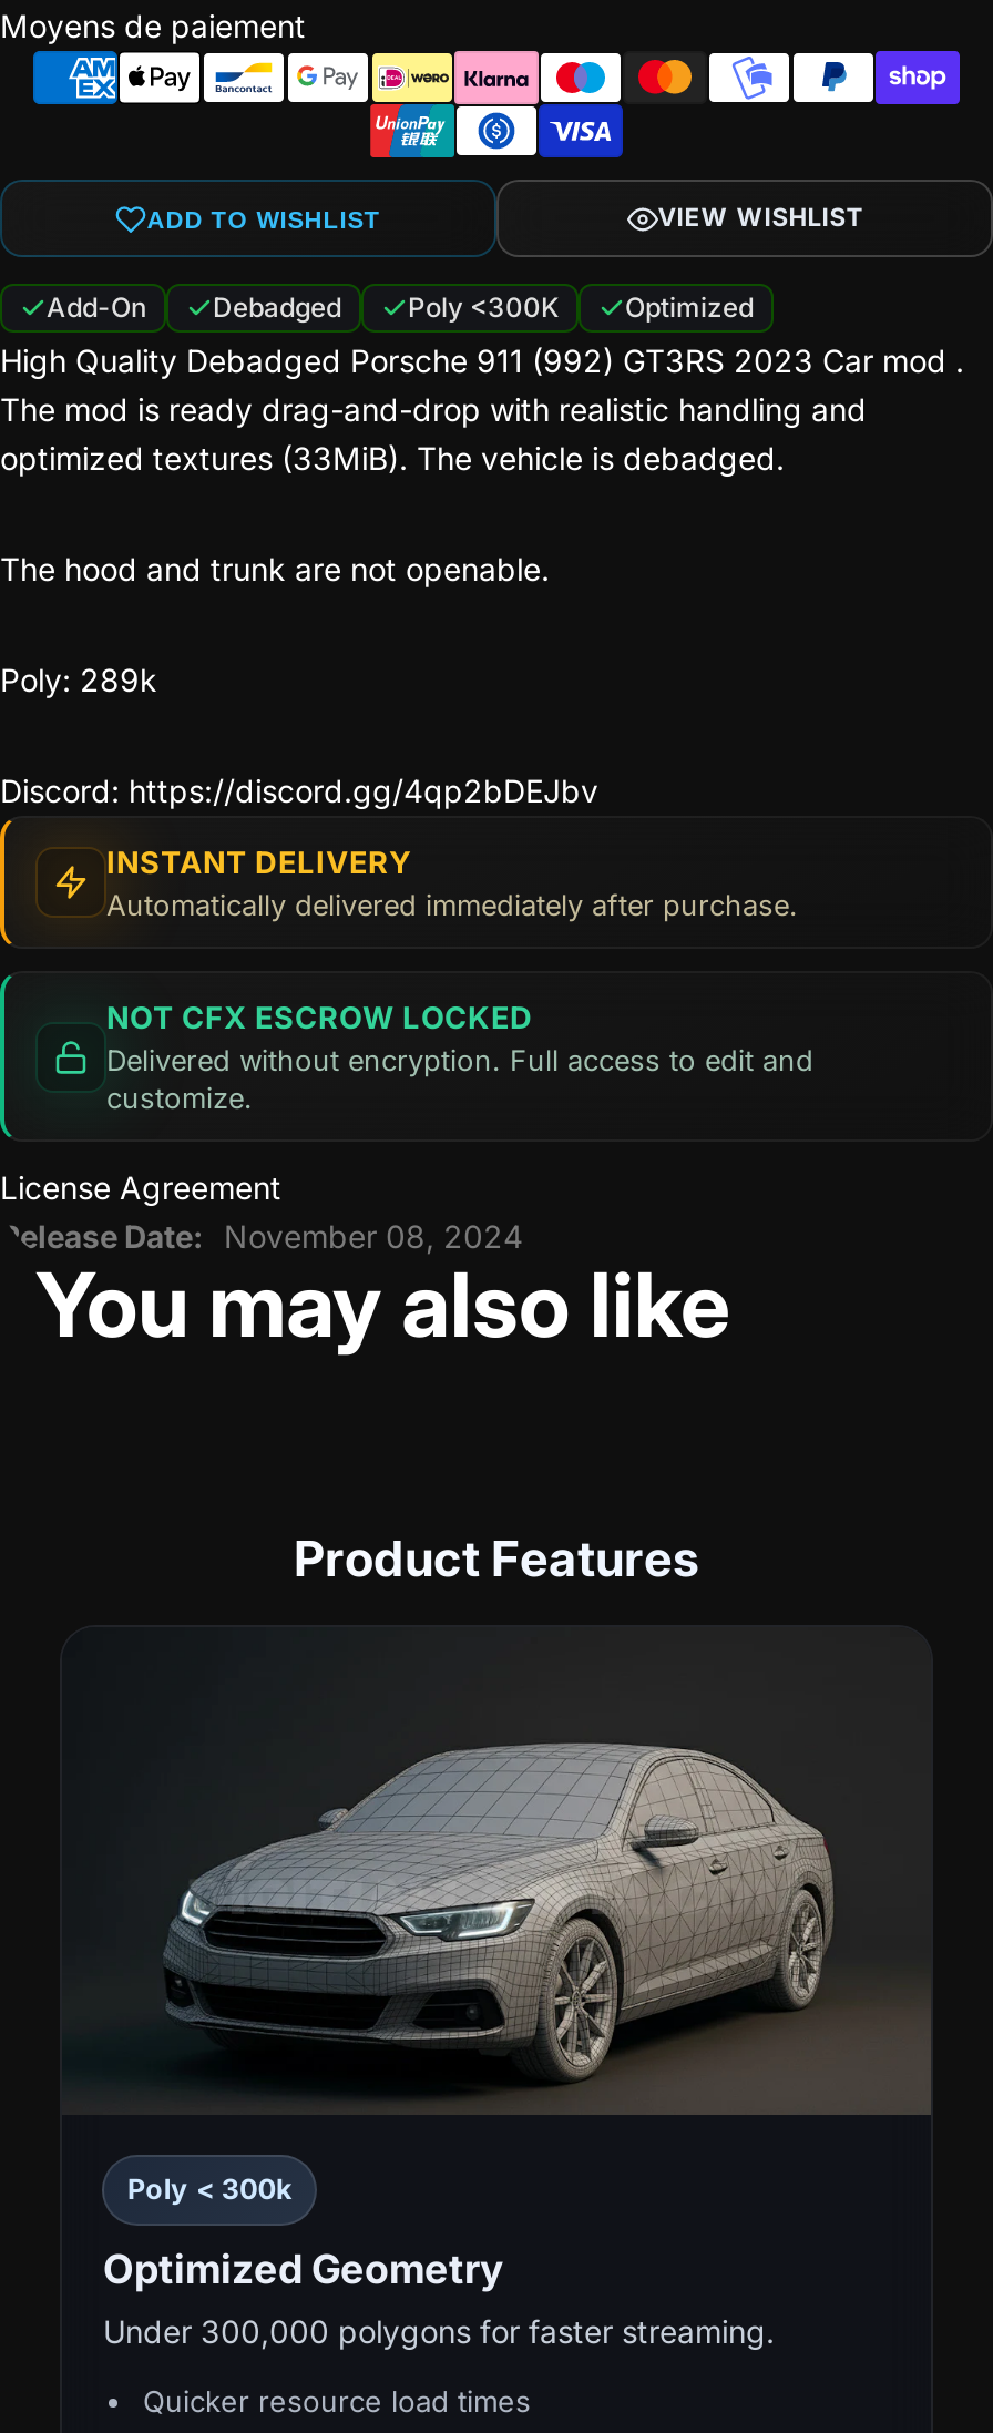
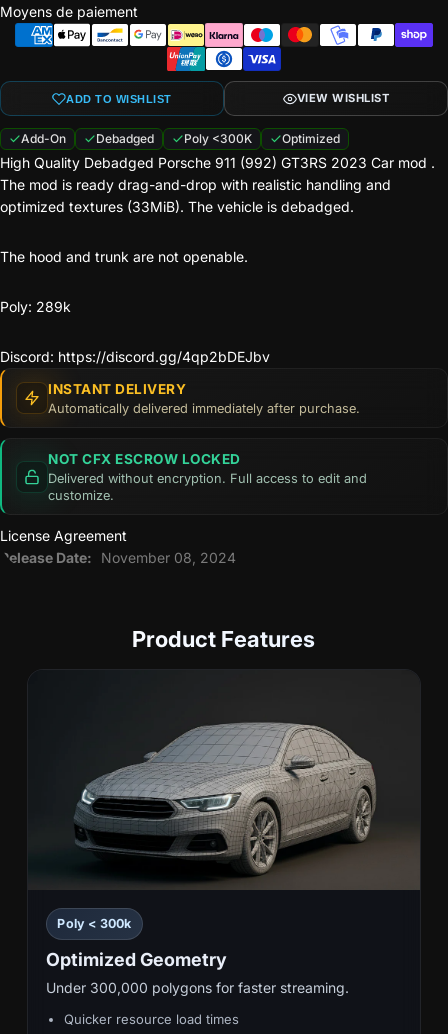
[35,1251,729,1360] You may also like -> none

